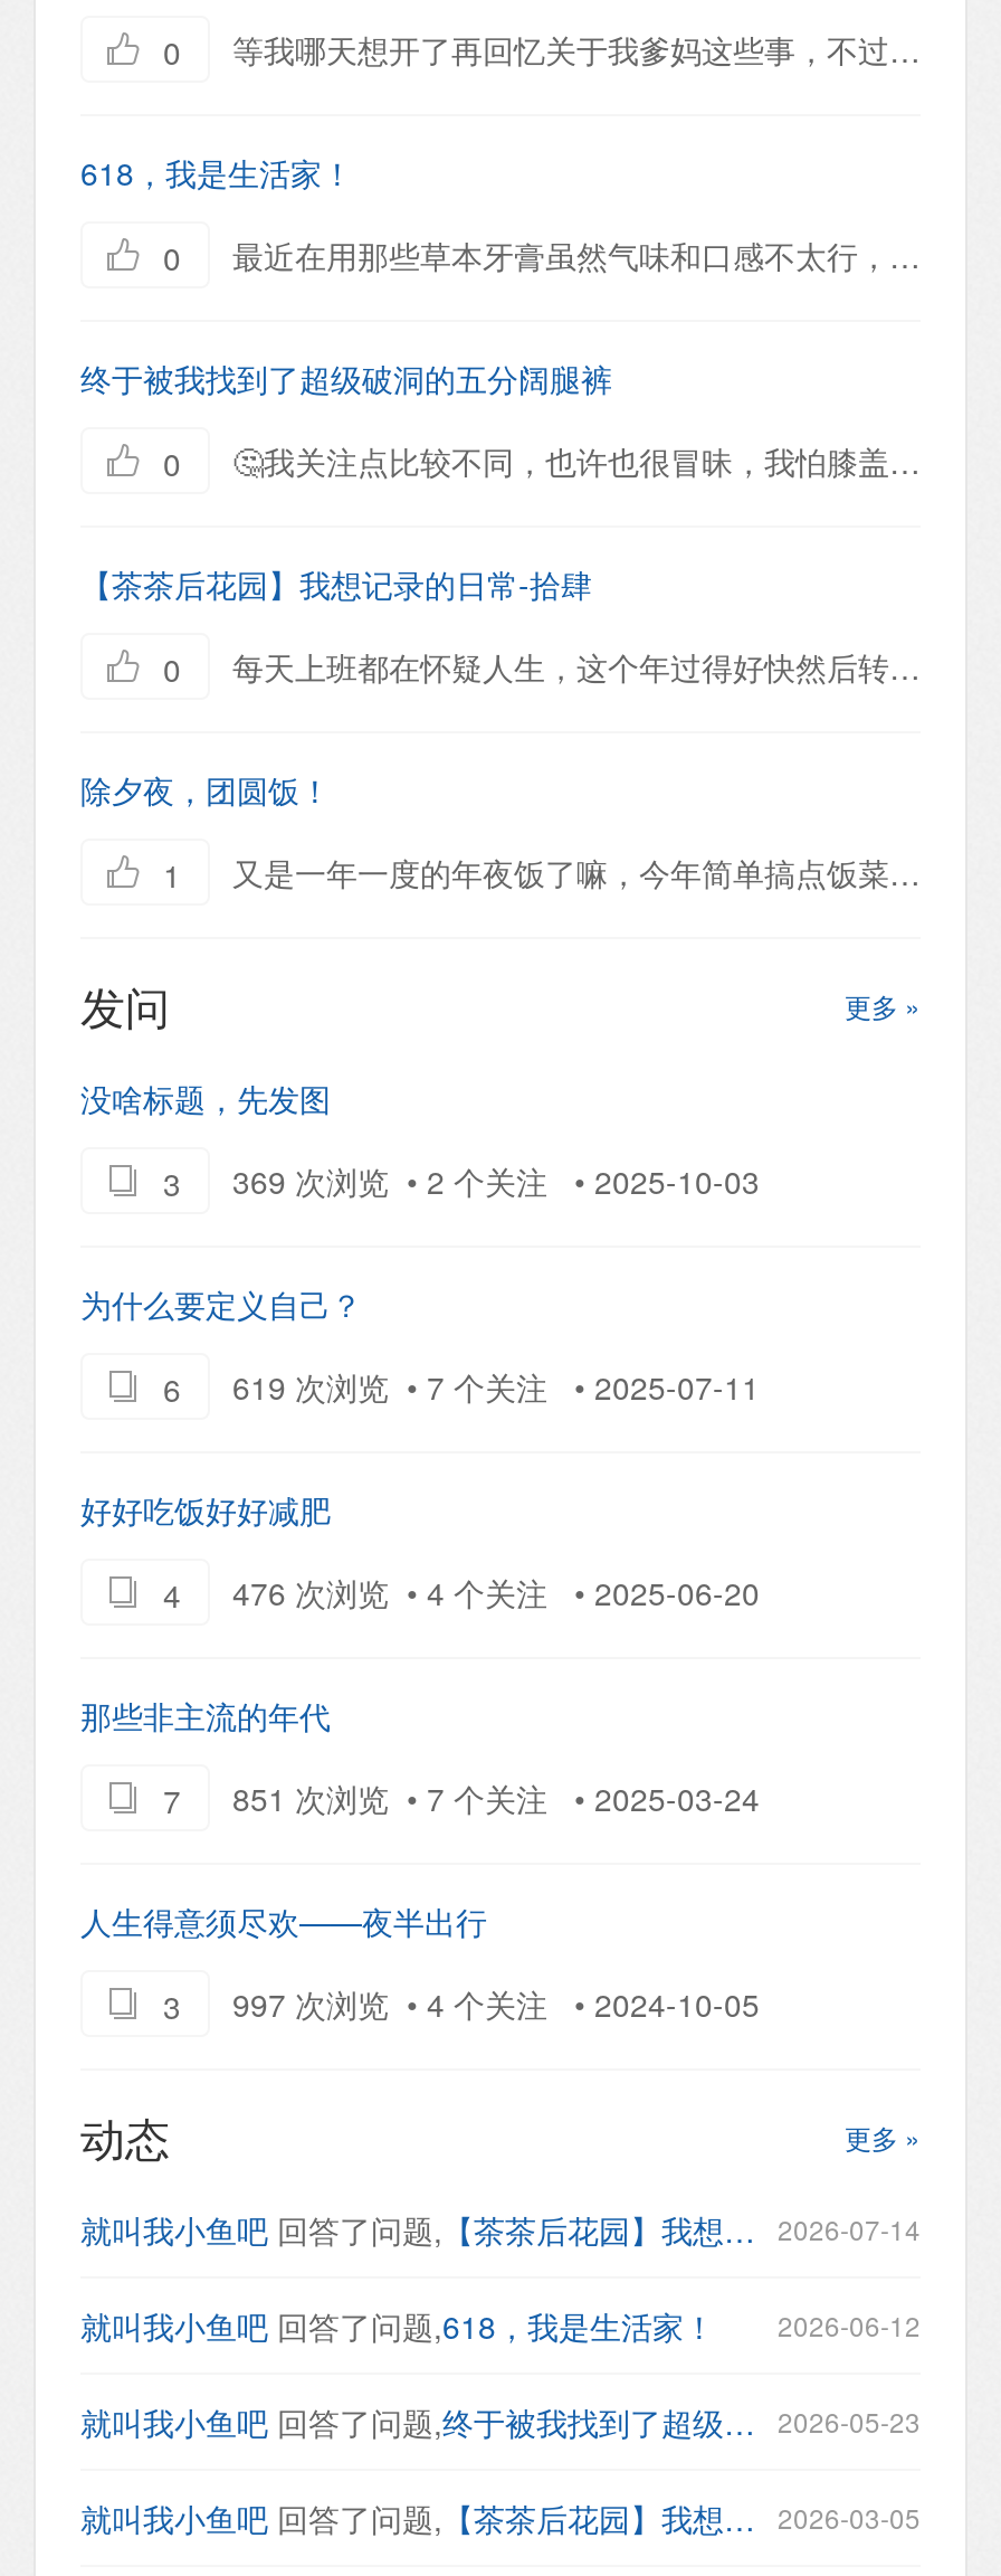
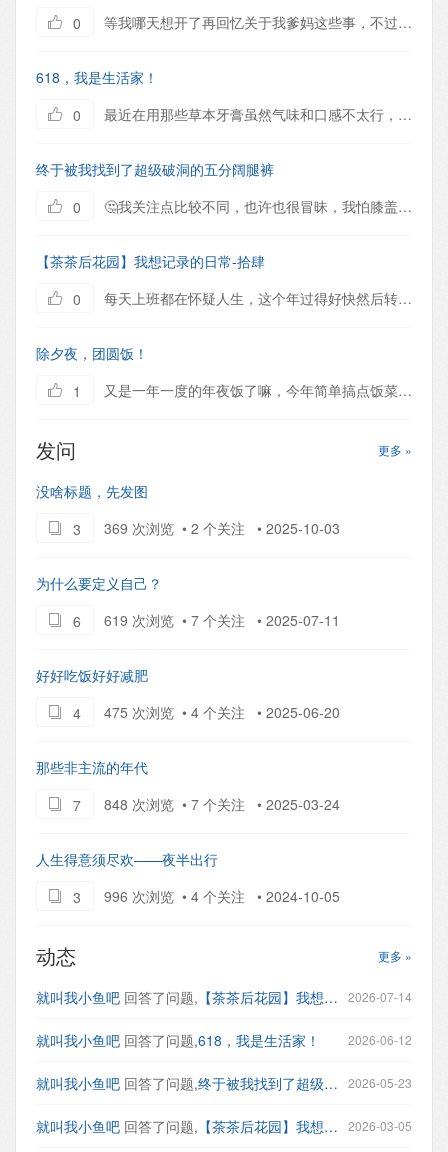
[232,1570,760,1614] 476 次浏览 • 4 个关注 • 2025-06-20 -> [104,702,340,722] 475 次浏览 • 4 个关注 • 2025-06-20
[232,1775,760,1820] 851 次浏览 • 7 个关注 • 2025-03-24 -> [104,794,340,814] 848 次浏览 • 7 个关注 • 2025-03-24
[232,1981,760,2026] 997 次浏览 • 4 个关注 • 2024-10-05 -> [104,886,340,906] 996 次浏览 • 4 个关注 • 2024-10-05

